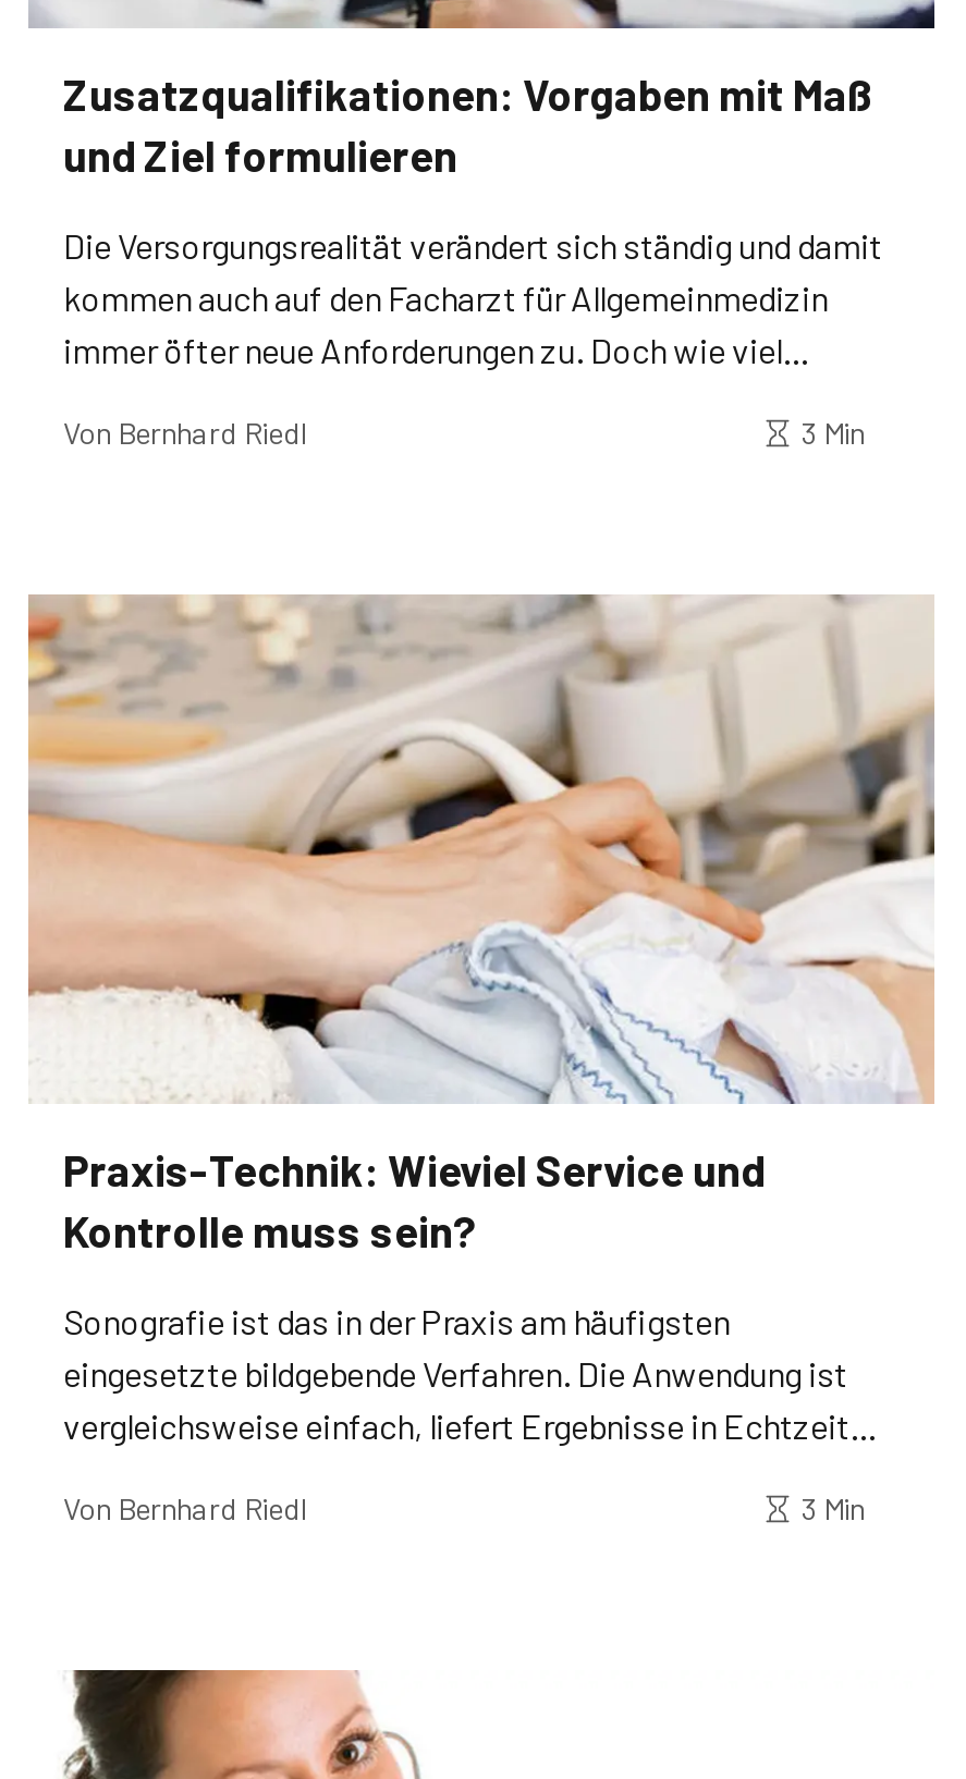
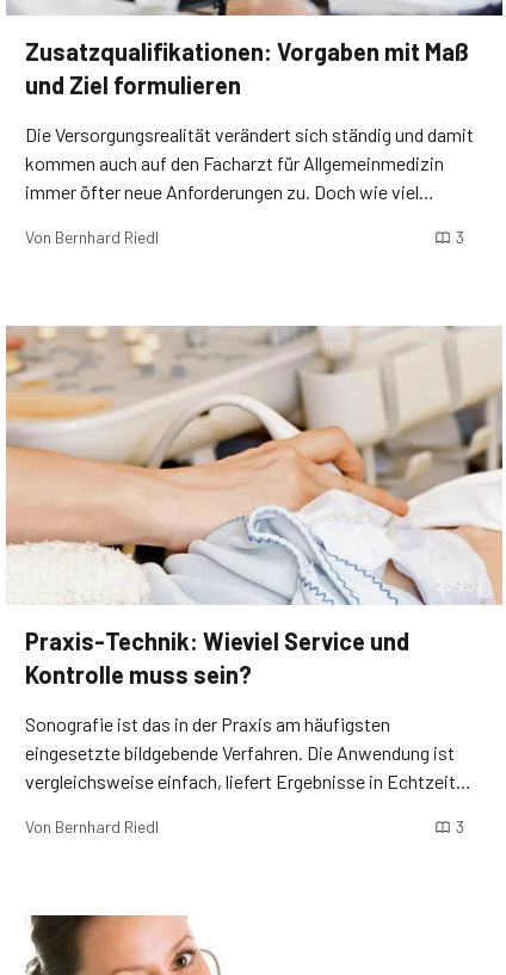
[802,414,865,451] 3 Min -> [456,227,464,247] 3
[802,1490,865,1527] 3 Min -> [456,817,464,837] 3

